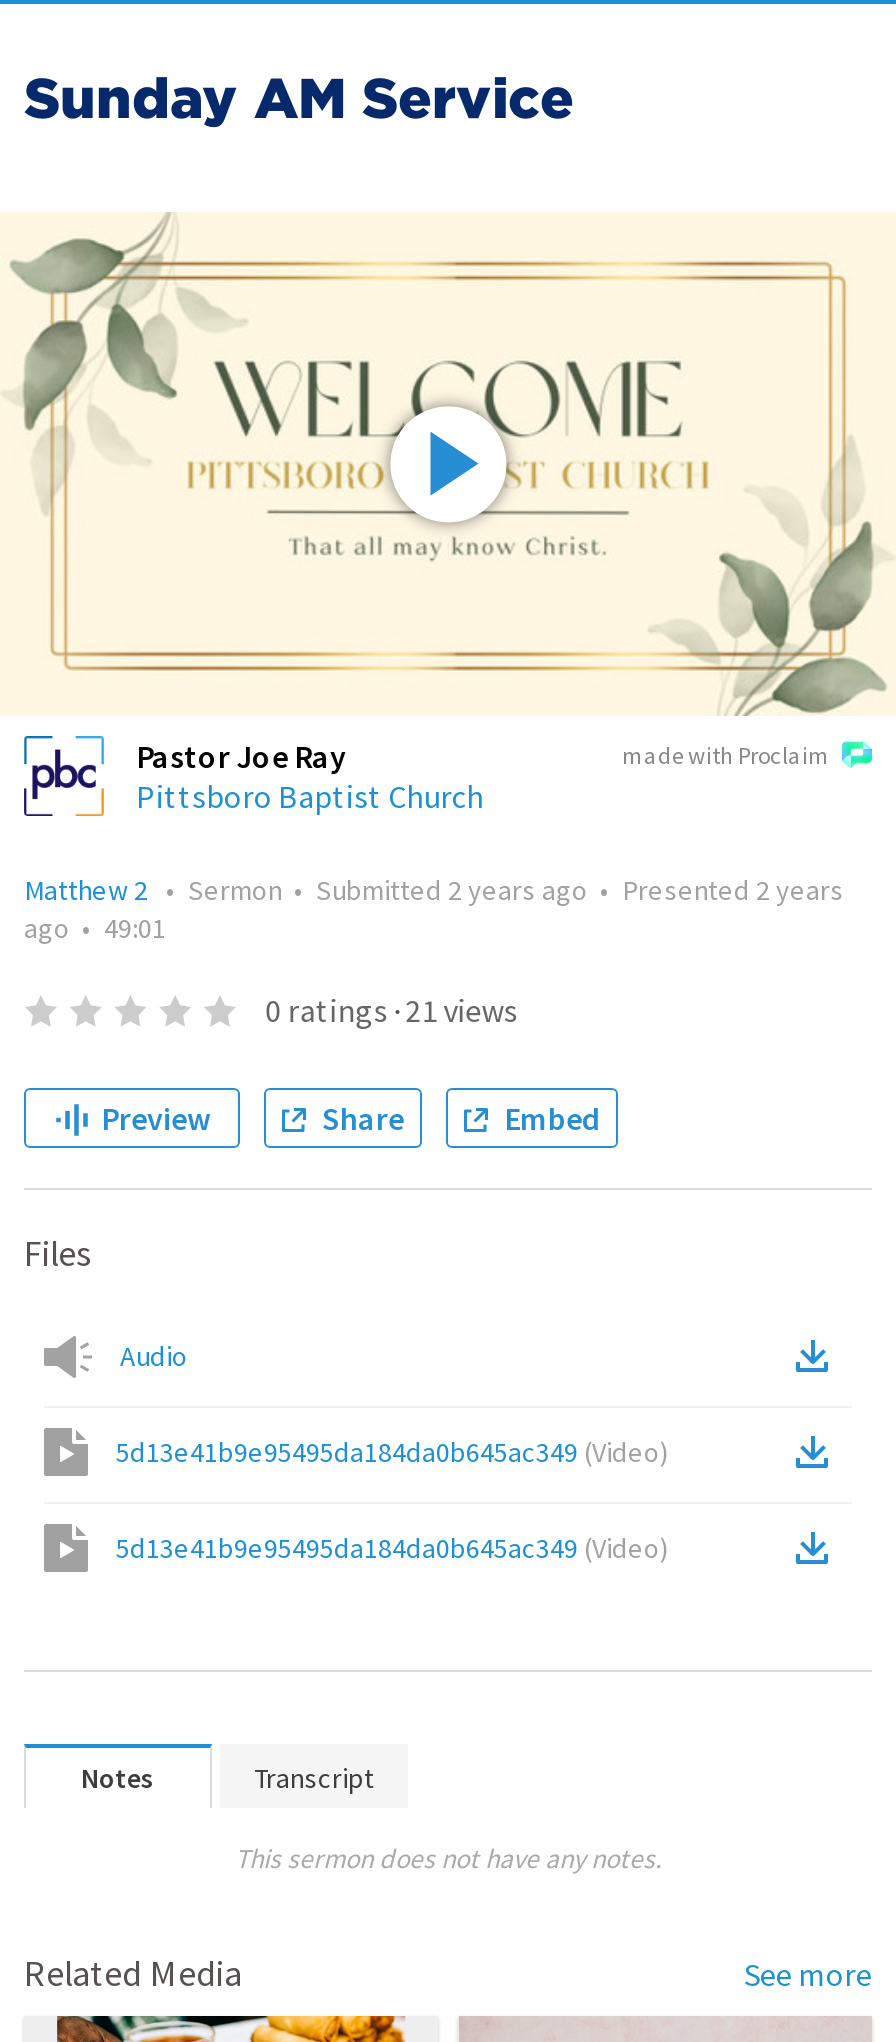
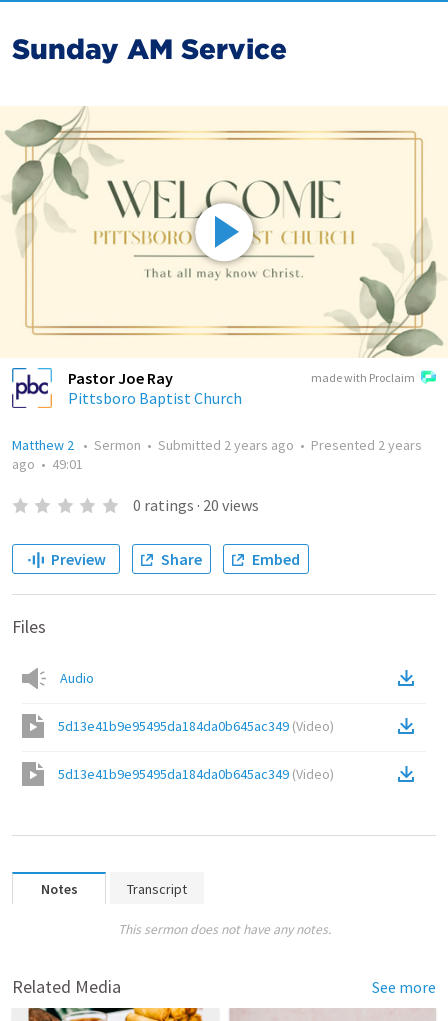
[265,990,517,1030] 0 ratings · 21 views -> [133,495,259,515] 0 ratings · 20 views

